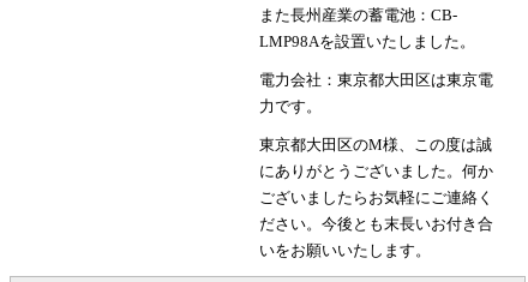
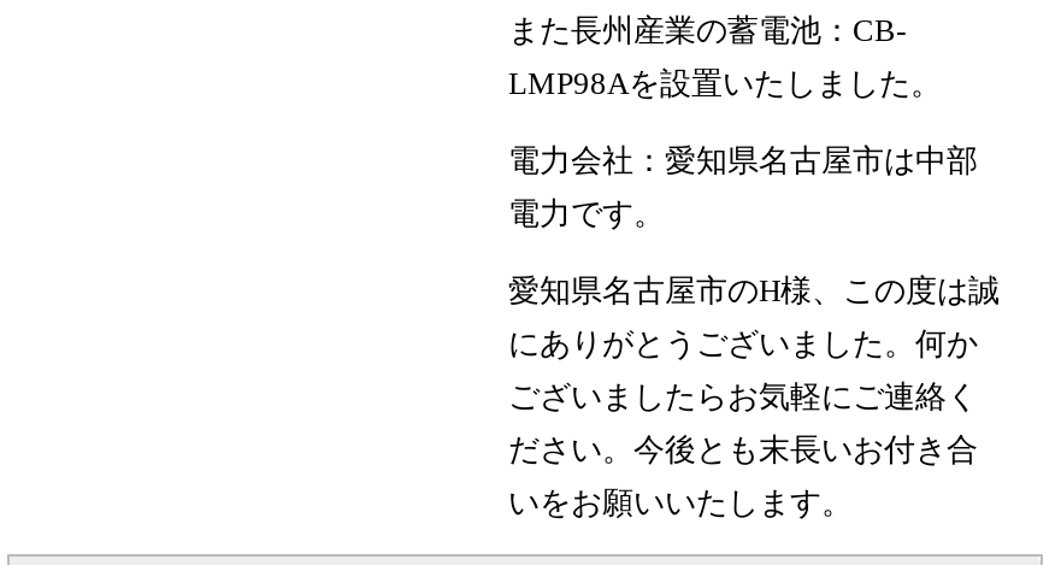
[259,71,493,89] 電力会社：東京都大田区は東京電 -> [508,142,978,178] 電力会社：愛知県名古屋市は中部
[259,97,322,115] 力です。 -> [508,195,665,231] 電力です。
[259,136,492,154] 東京都大田区のM様、この度は誠 -> [508,272,1000,308] 愛知県名古屋市のH様、この度は誠

